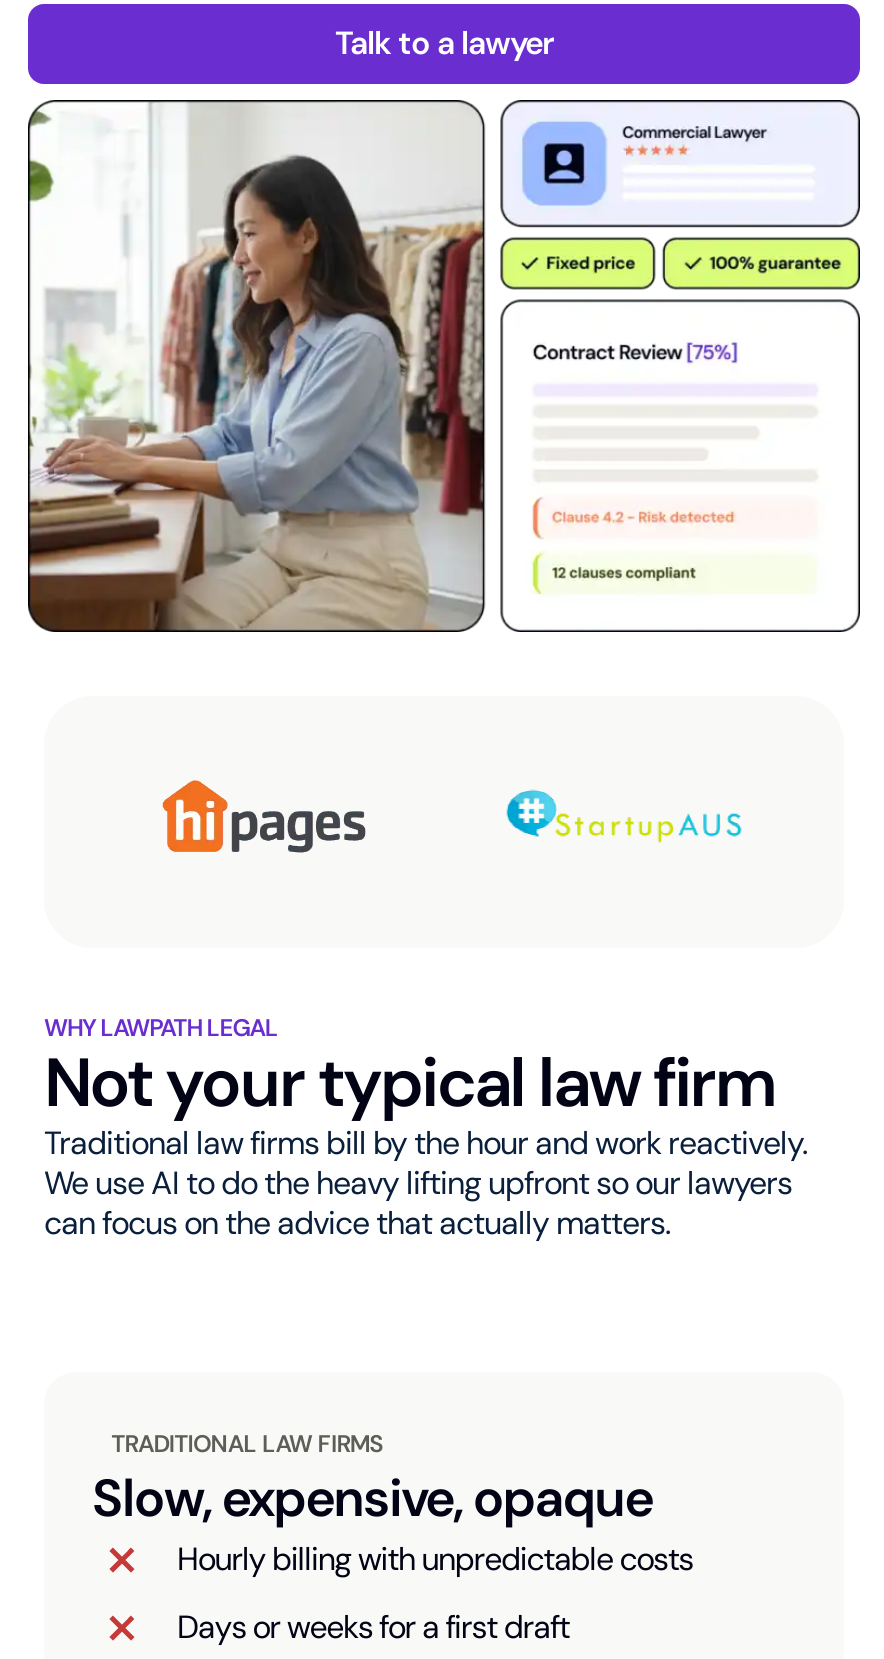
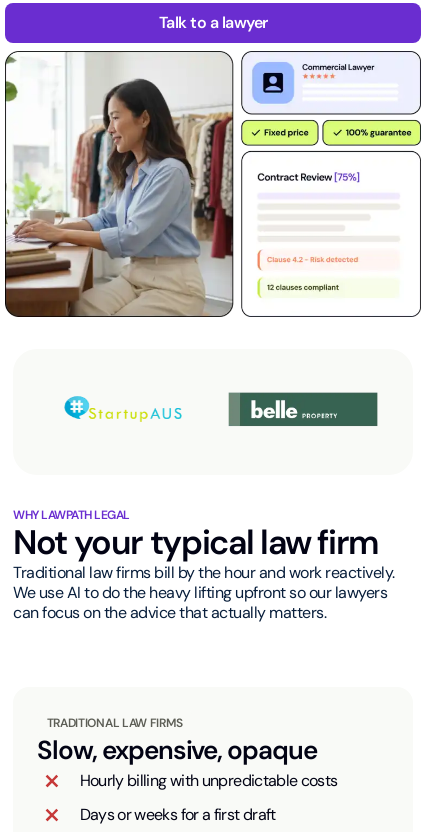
[146,778,380,854] [image] -> [63,391,183,427] [image]
[476,782,774,850] [image] -> [228,391,379,427] [image]

